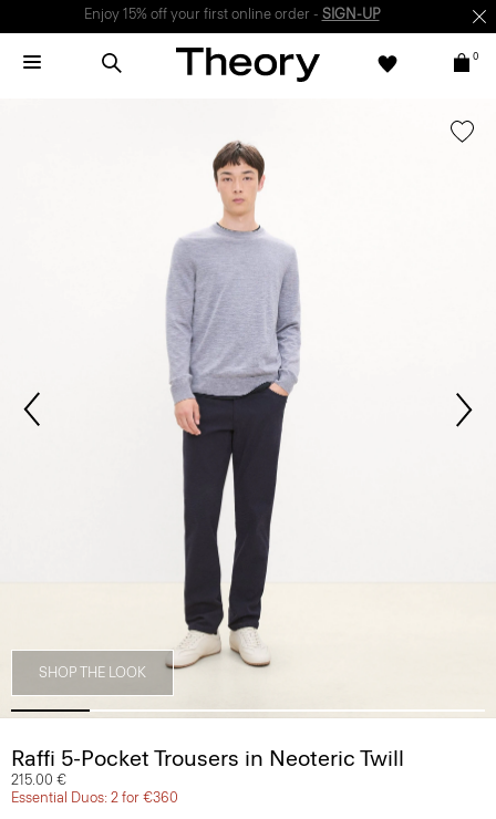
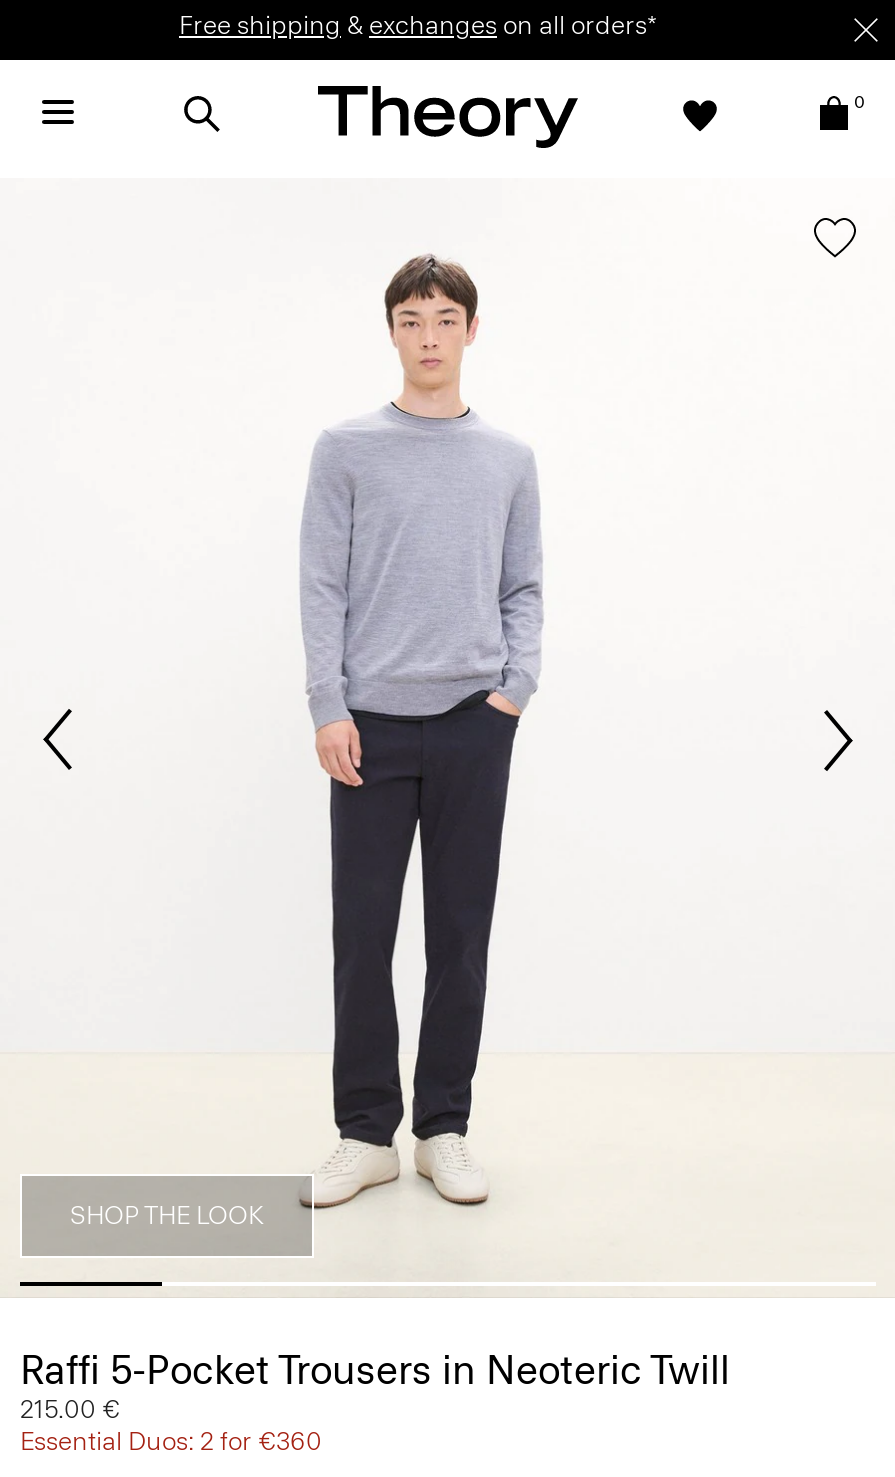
[84,6,379,22] Enjoy 15% off your first online order - SIGN-UP -> [179,10,657,40] Free shipping & exchanges on all orders*

